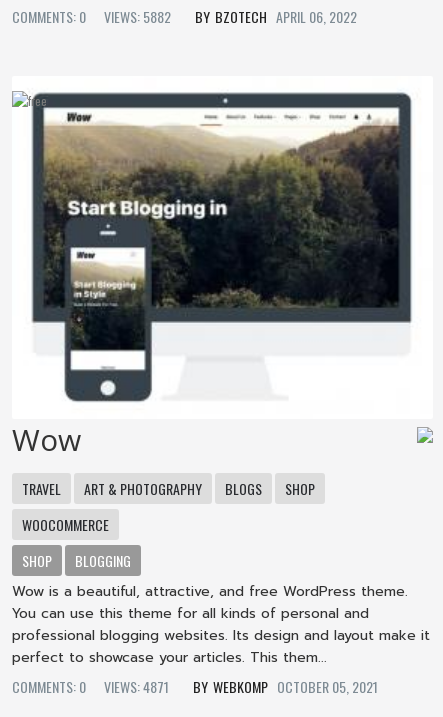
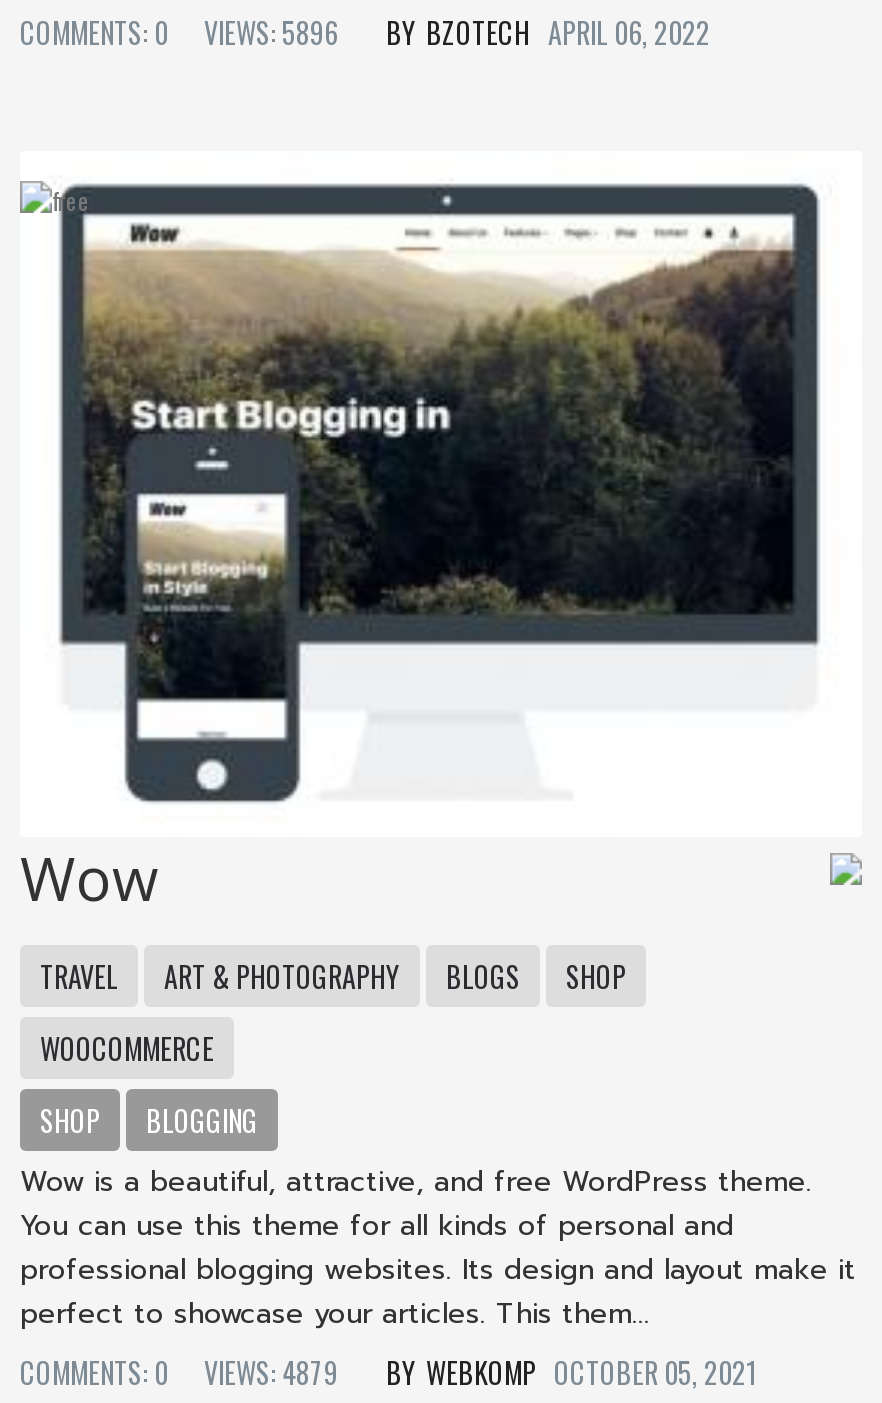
[12,6,357,27] COMMENTS: 0 VIEWS: 5882 BZOTECH APRIL 06, 2022 -> [20,11,710,53] COMMENTS: 0 VIEWS: 5896 BZOTECH APRIL 06, 2022
[12,676,378,697] COMMENTS: 0 VIEWS: 4871 WEBKOMP OCTOBER 05, 2021 -> [20,1350,756,1392] COMMENTS: 0 VIEWS: 4879 WEBKOMP OCTOBER 05, 2021

